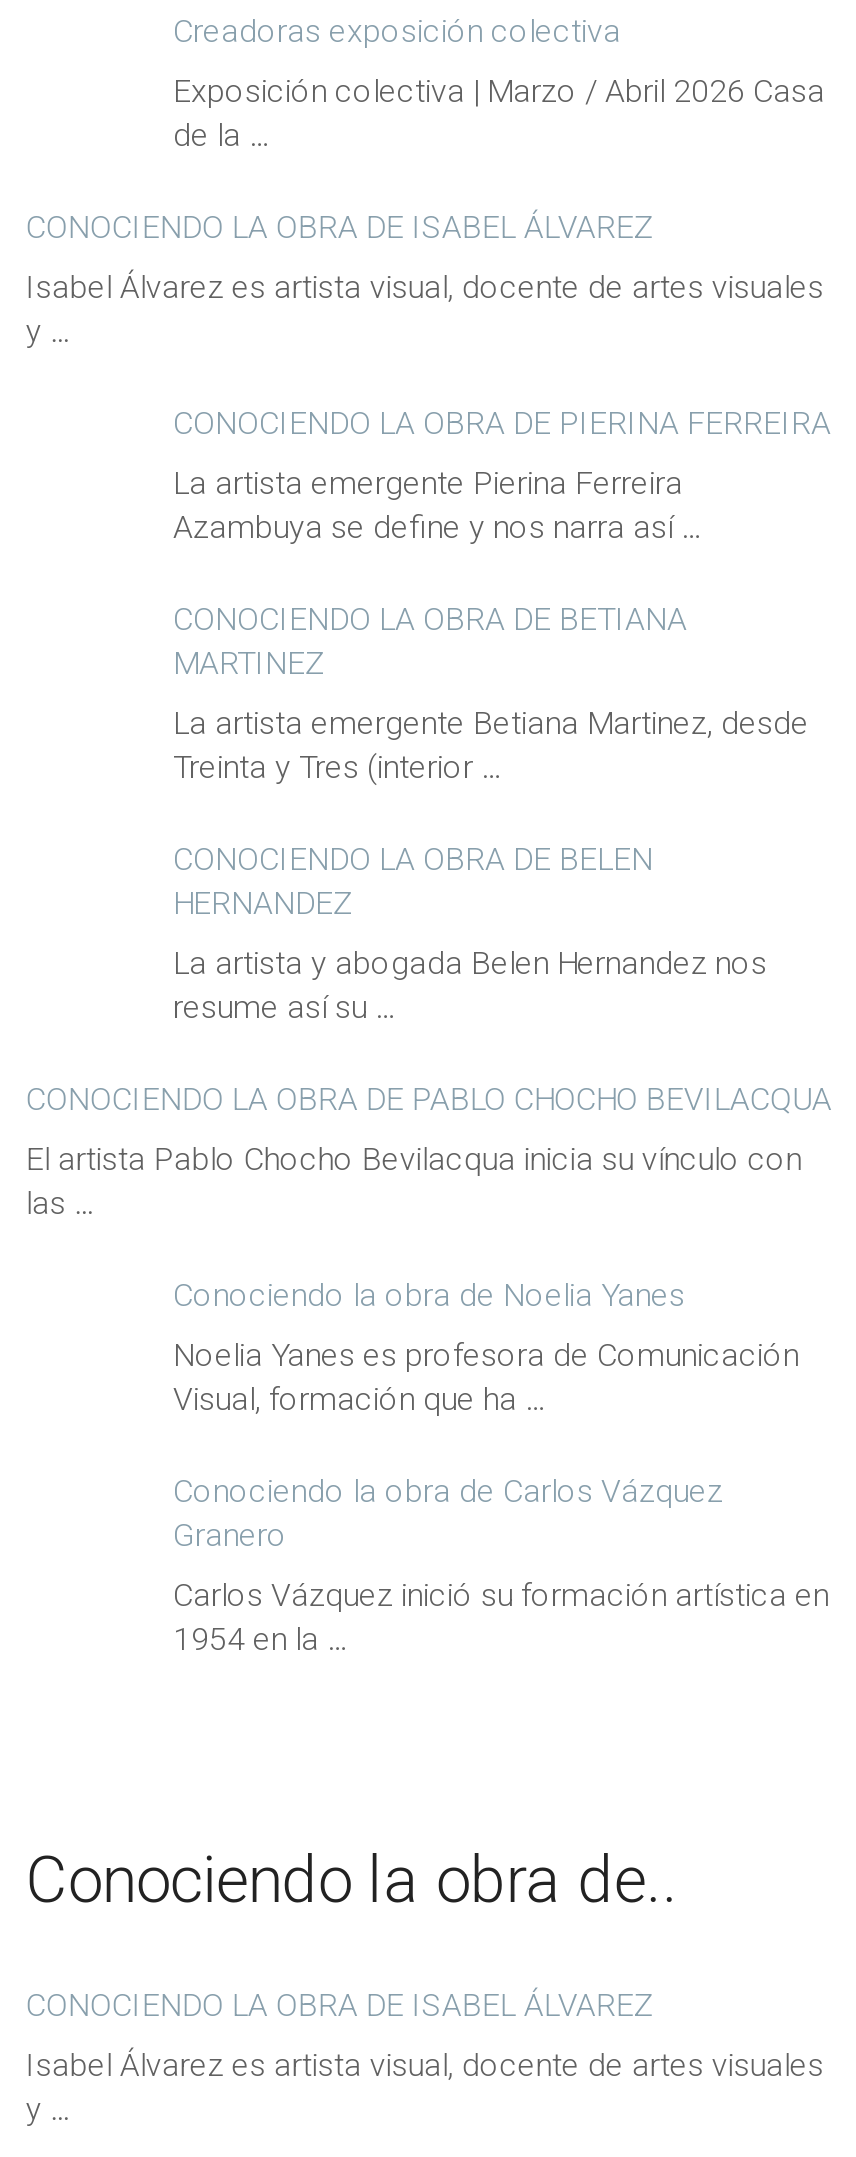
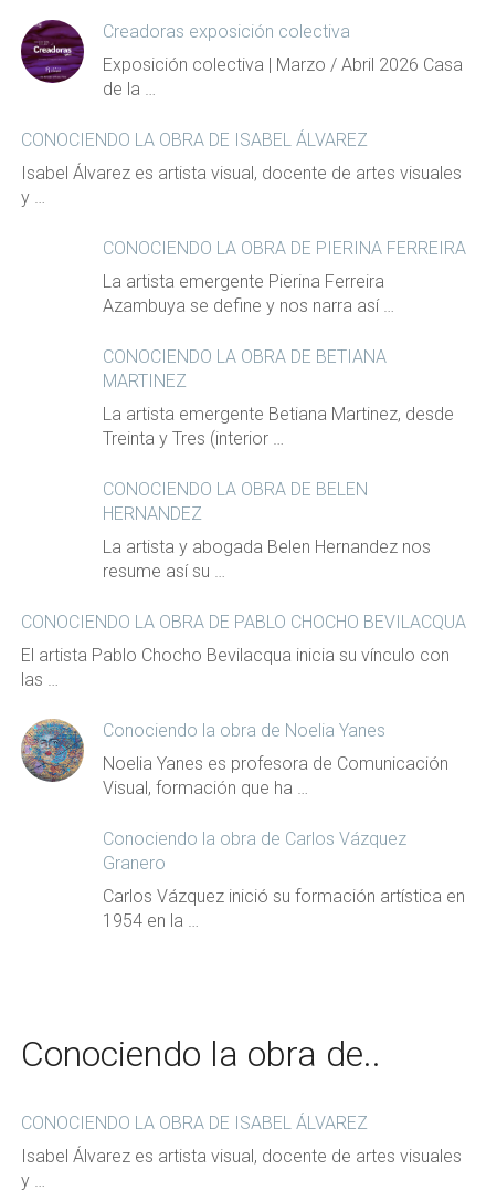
none -> [20,19,85,84] [image]
none -> [20,718,85,783] [image]

